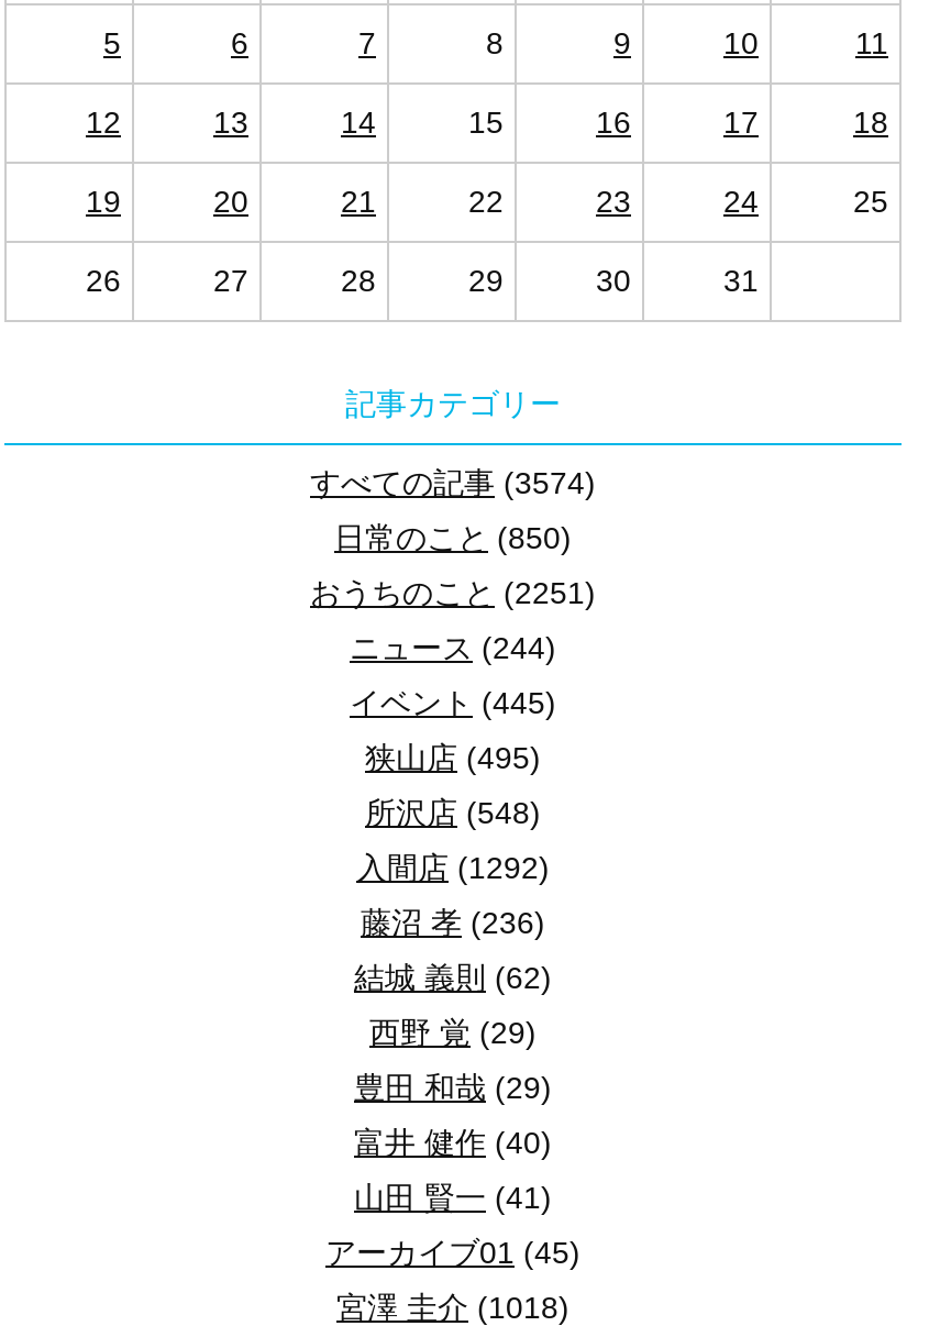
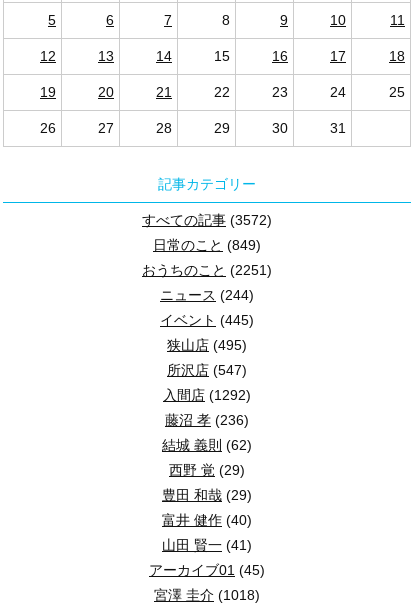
[310,465,596,500] すべての記事(3574) -> [142,212,272,228] すべての記事(3572)
[334,520,572,555] 日常のこと(850) -> [153,237,261,253] 日常のこと(849)
[365,795,541,830] 所沢店(548) -> [167,362,247,378] 所沢店(547)

